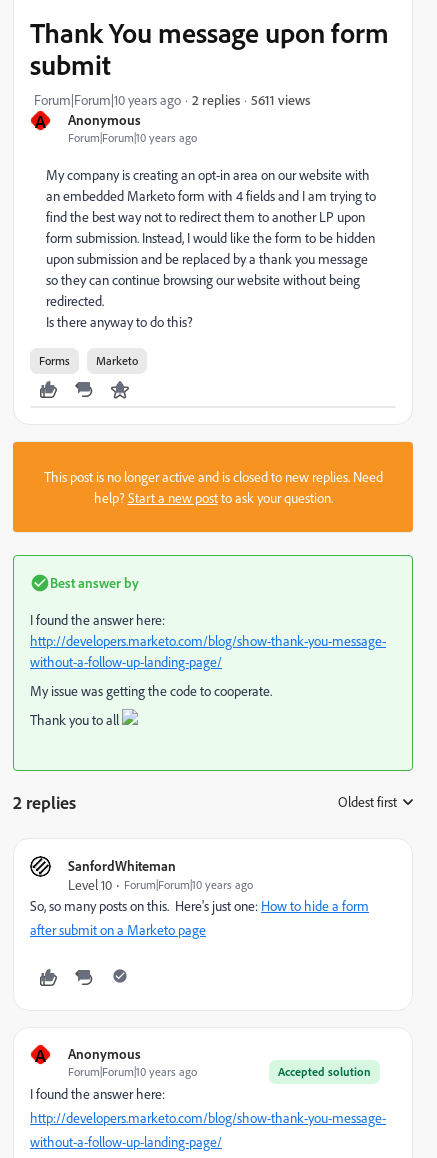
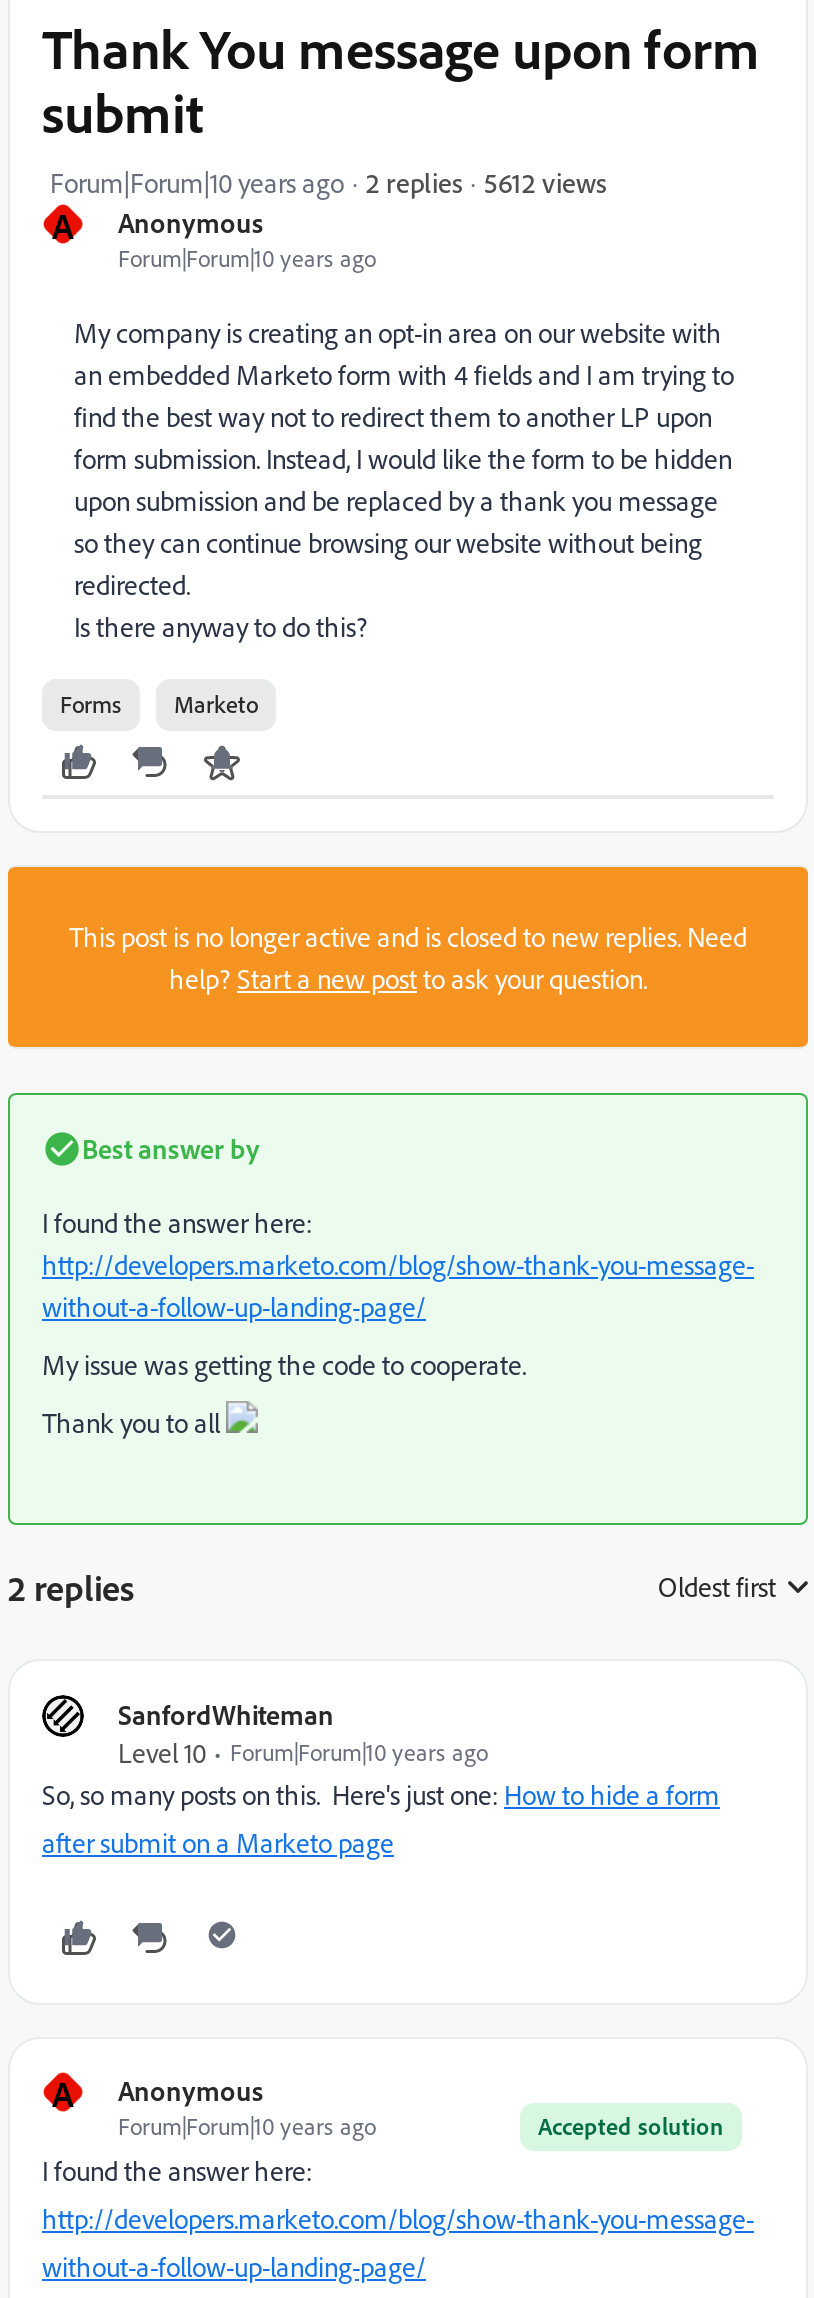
[251,90,310,107] 5611 views -> [484,164,606,198] 5612 views

